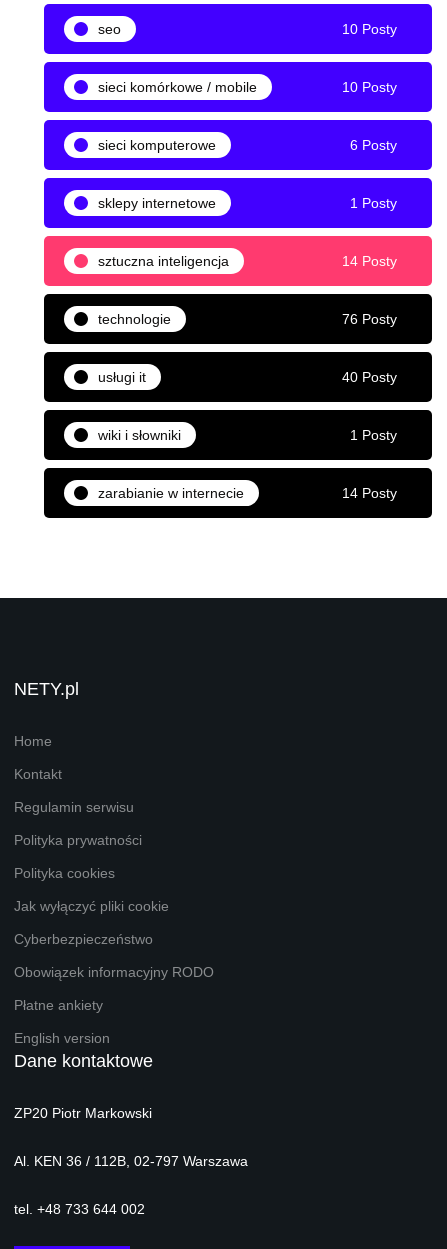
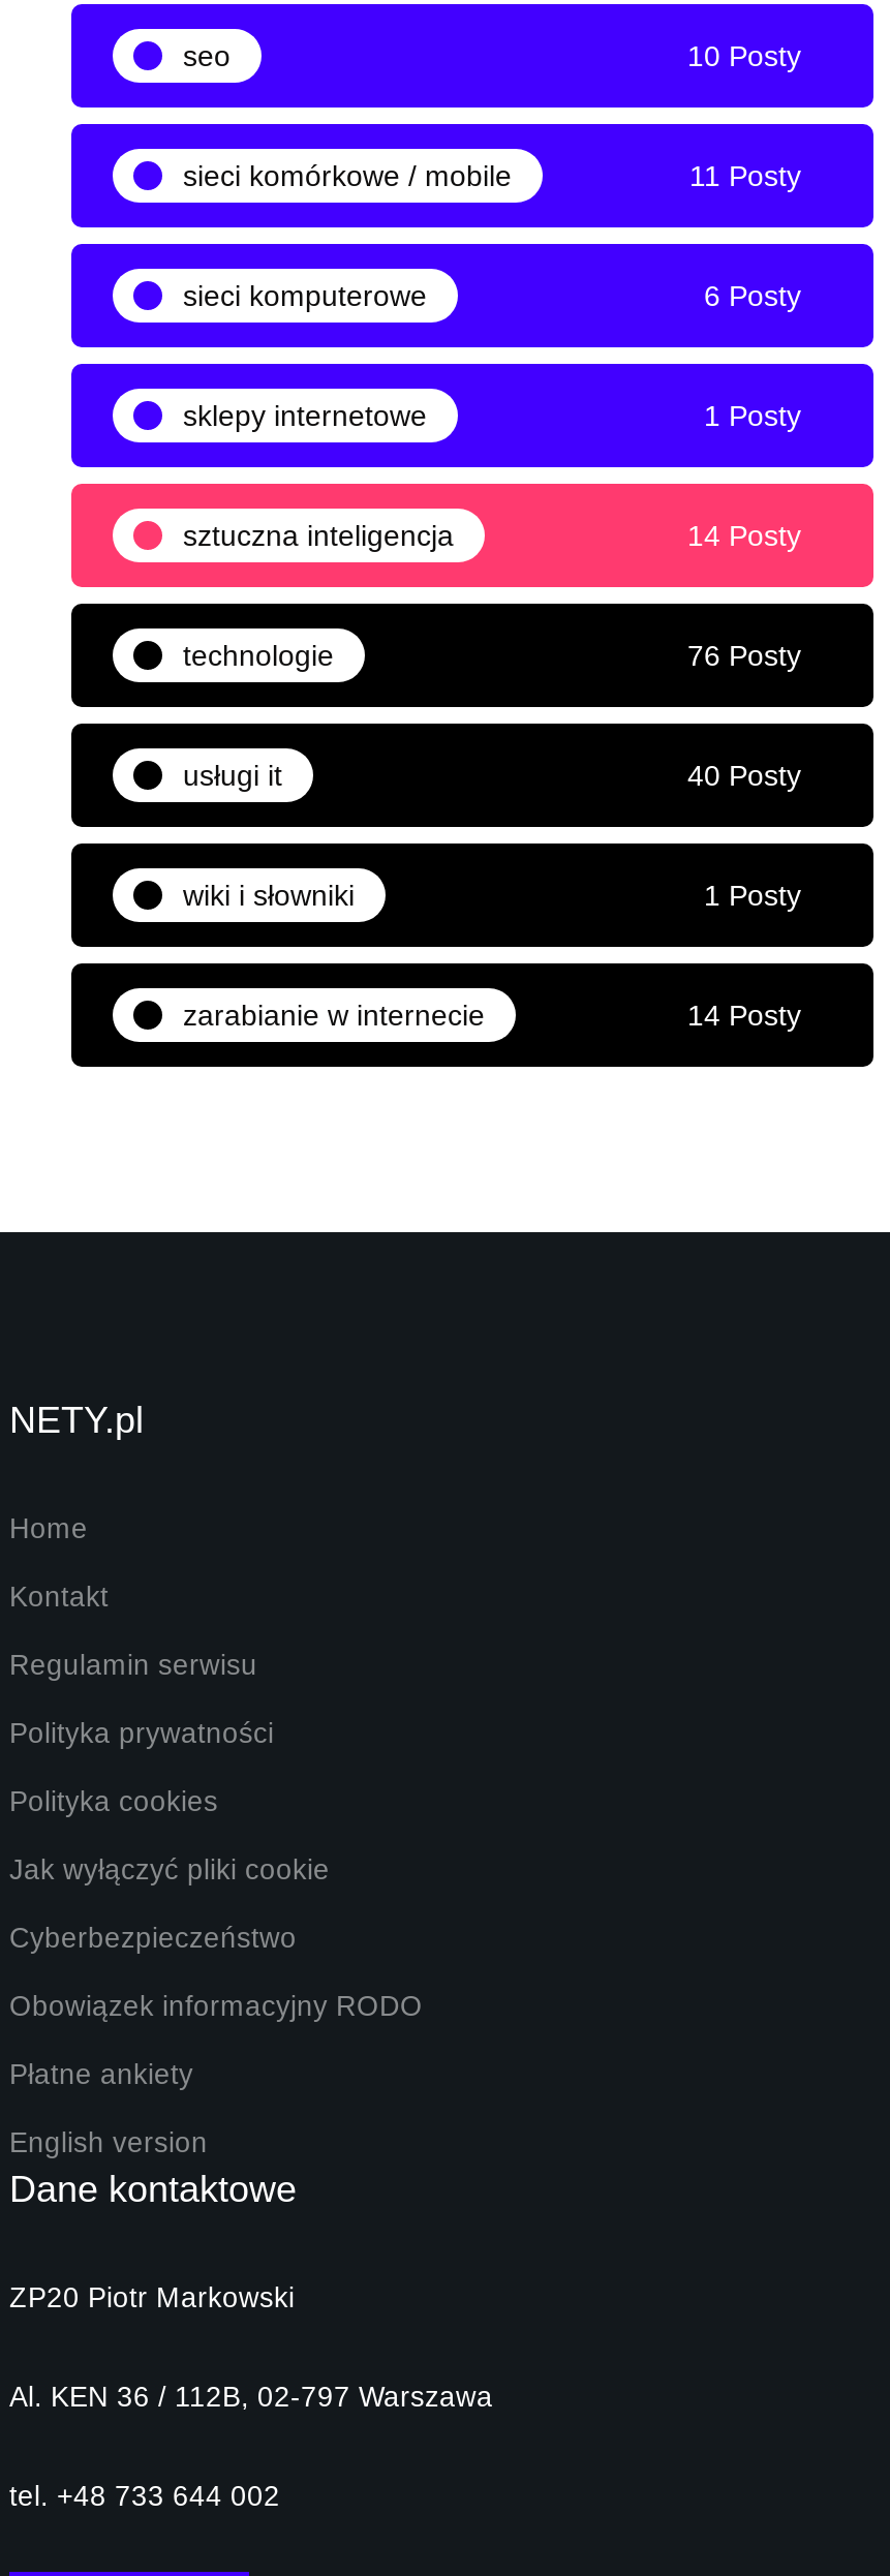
[342,79,397,95] 10 Posty -> [689,160,801,193] 11 Posty

